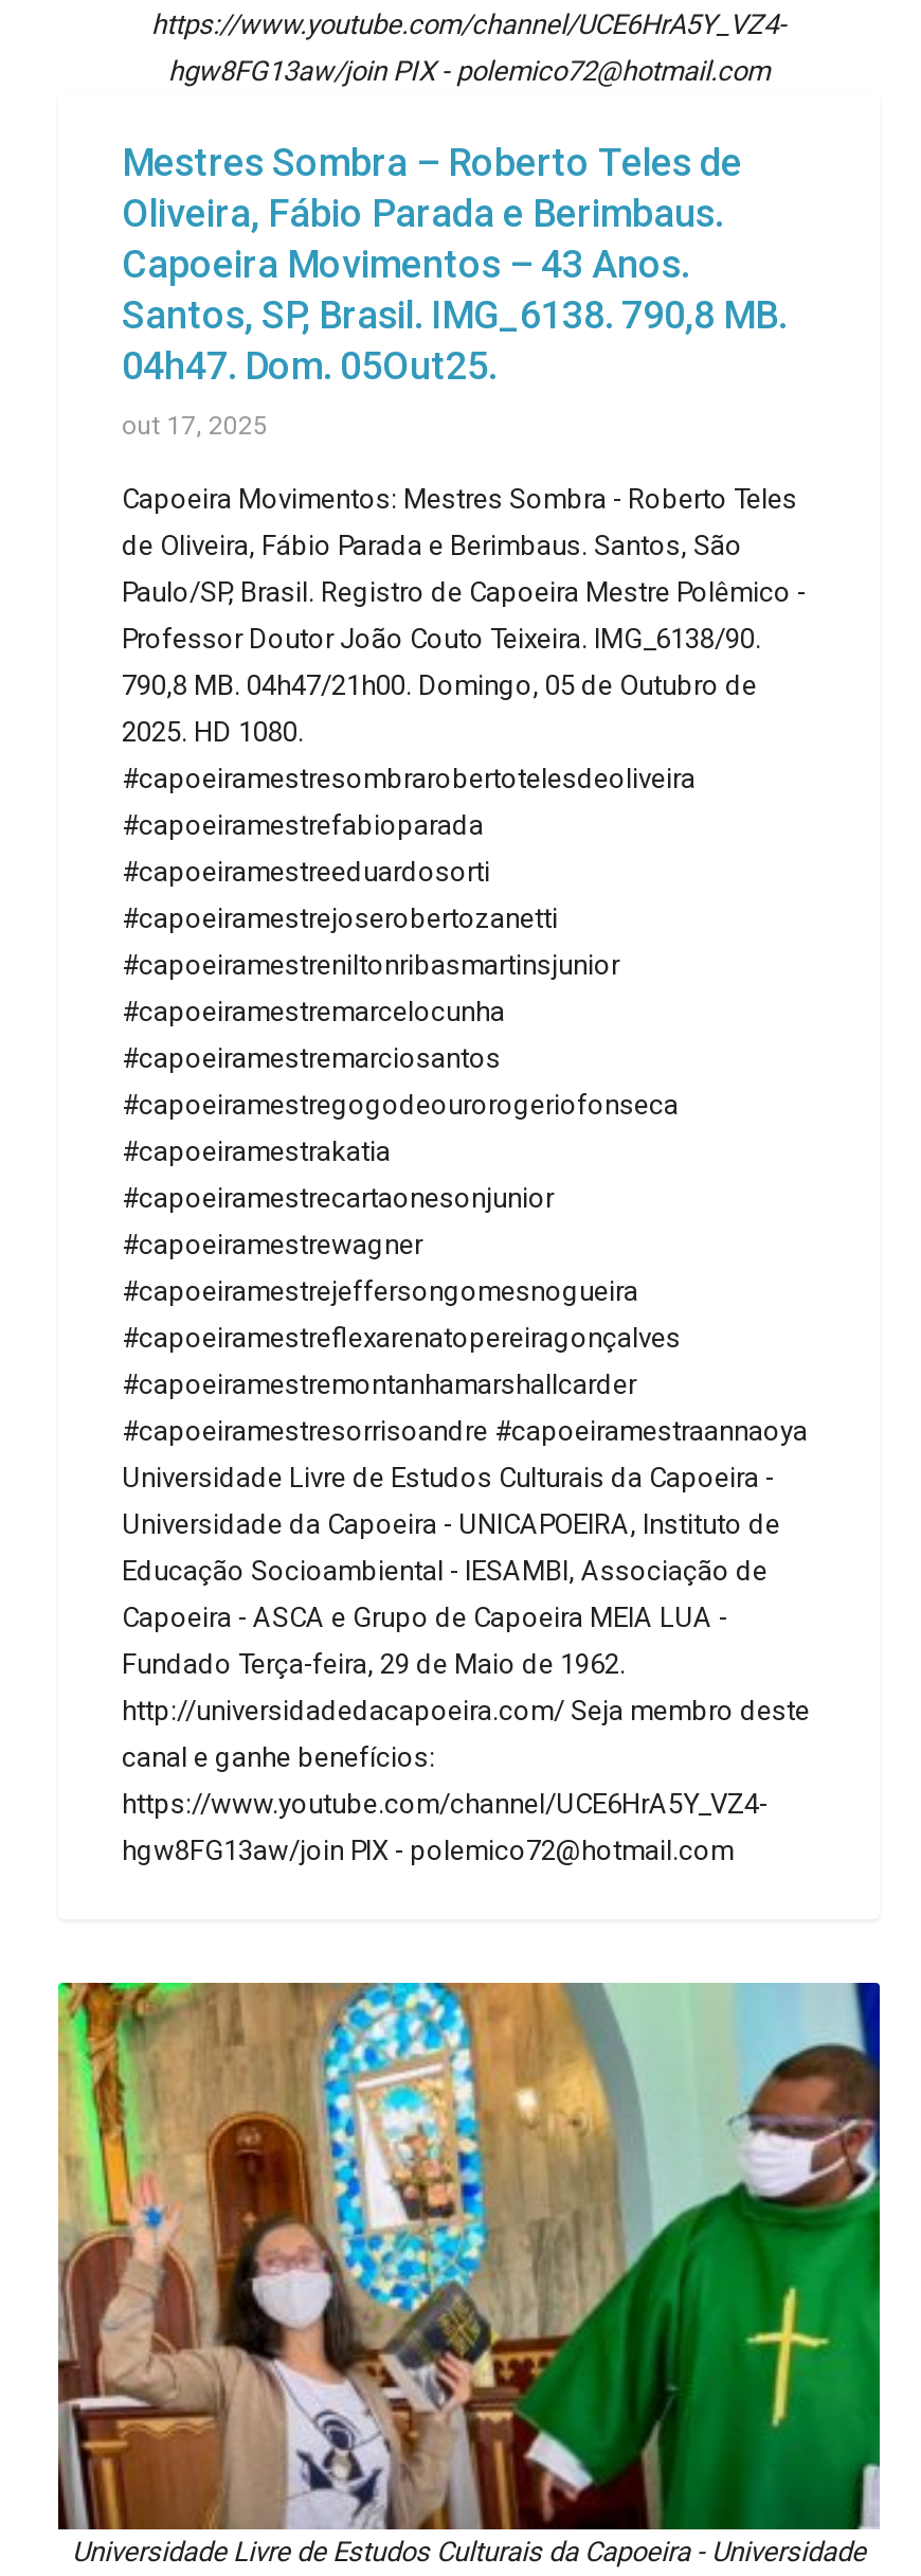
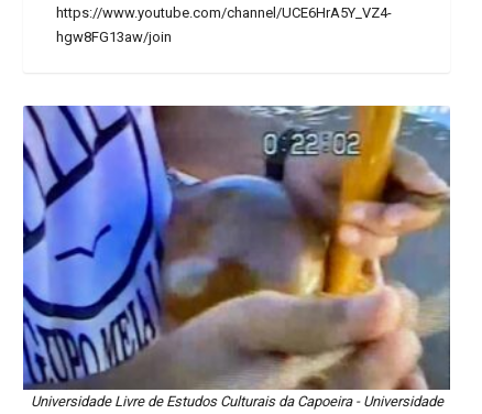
[122,55,810,1866] hgw8FG13aw/join PIX - polemico72@hotmail.com | Mestres Sombra – Roberto Teles de | Oliveira, Fábio Parada e Berimbaus. | Capoeira Movimentos – 43 Anos. | Santos, SP, Brasil. IMG_6138. 790,8 MB. | 04h47. Dom. 05Out25. | out 17, 2025 | Capoeira Movimentos: Mestres Sombra - Roberto Teles | de Oliveira, Fábio Parada e Berimbaus. Santos, São | Paulo/SP, Brasil. Registro de Capoeira Mestre Polêmico - | Professor Doutor João Couto Teixeira. IMG_6138/90. | 790,8 MB. 04h47/21h00. Domingo, 05 de Outubro de | 2025. HD 1080. | #capoeiramestresombrarobertotelesdeoliveira | #capoeiramestrefabioparada | #capoeiramestreeduardosorti | #capoeiramestrejoserobertozanetti | #capoeiramestreniltonribasmartinsjunior | #capoeiramestremarcelocunha | #capoeiramestremarciosantos | #capoeiramestregogodeourorogeriofonseca | #capoeiramestrakatia | #capoeiramestrecartaonesonjunior | #capoeiramestrewagner | #capoeiramestrejeffersongomesnogueira | #capoeiramestreflexarenatopereiragonçalves | #capoeiramestremontanhamarshallcarder | #capoeiramestresorrisoandre #capoeiramestraannaoya | Universidade Livre de Estudos Culturais da Capoeira - | Universidade da Capoeira - UNICAPOEIRA, Instituto de | Educação Socioambiental - IESAMBI, Associação de | Capoeira - ASCA e Grupo de Capoeira MEIA LUA - | Fundado Terça-feira, 29 de Maio de 1962. | http://universidadedacapoeira.com/ Seja membro deste | canal e ganhe benefícios: | https://www.youtube.com/channel/UCE6HrA5Y_VZ4- | hgw8FG13aw/join PIX - polemico72@hotmail.com -> [56,28,172,45] hgw8FG13aw/join
[56,1981,882,2532] [image] -> [22,105,451,391] [image]

